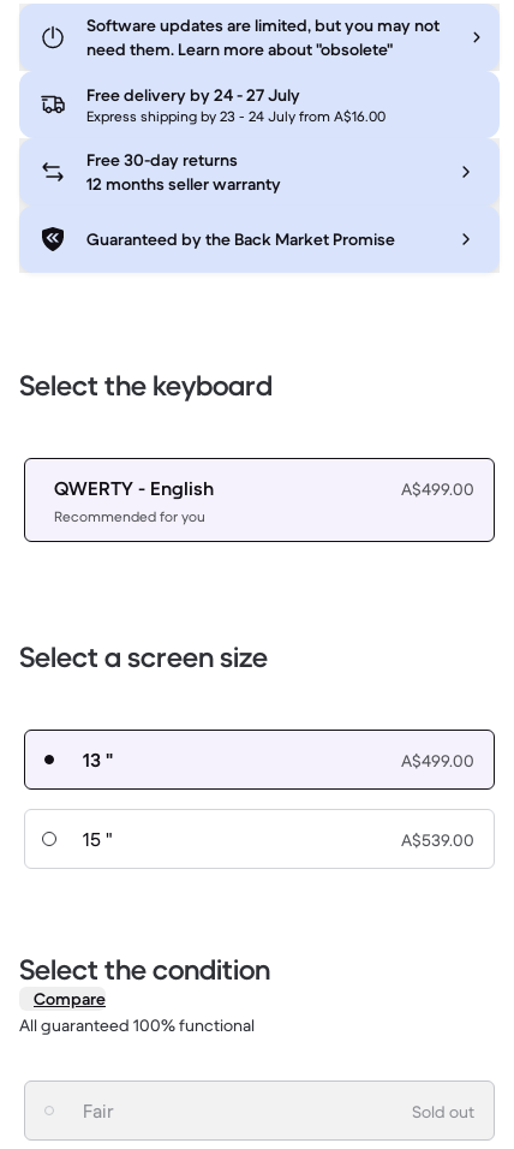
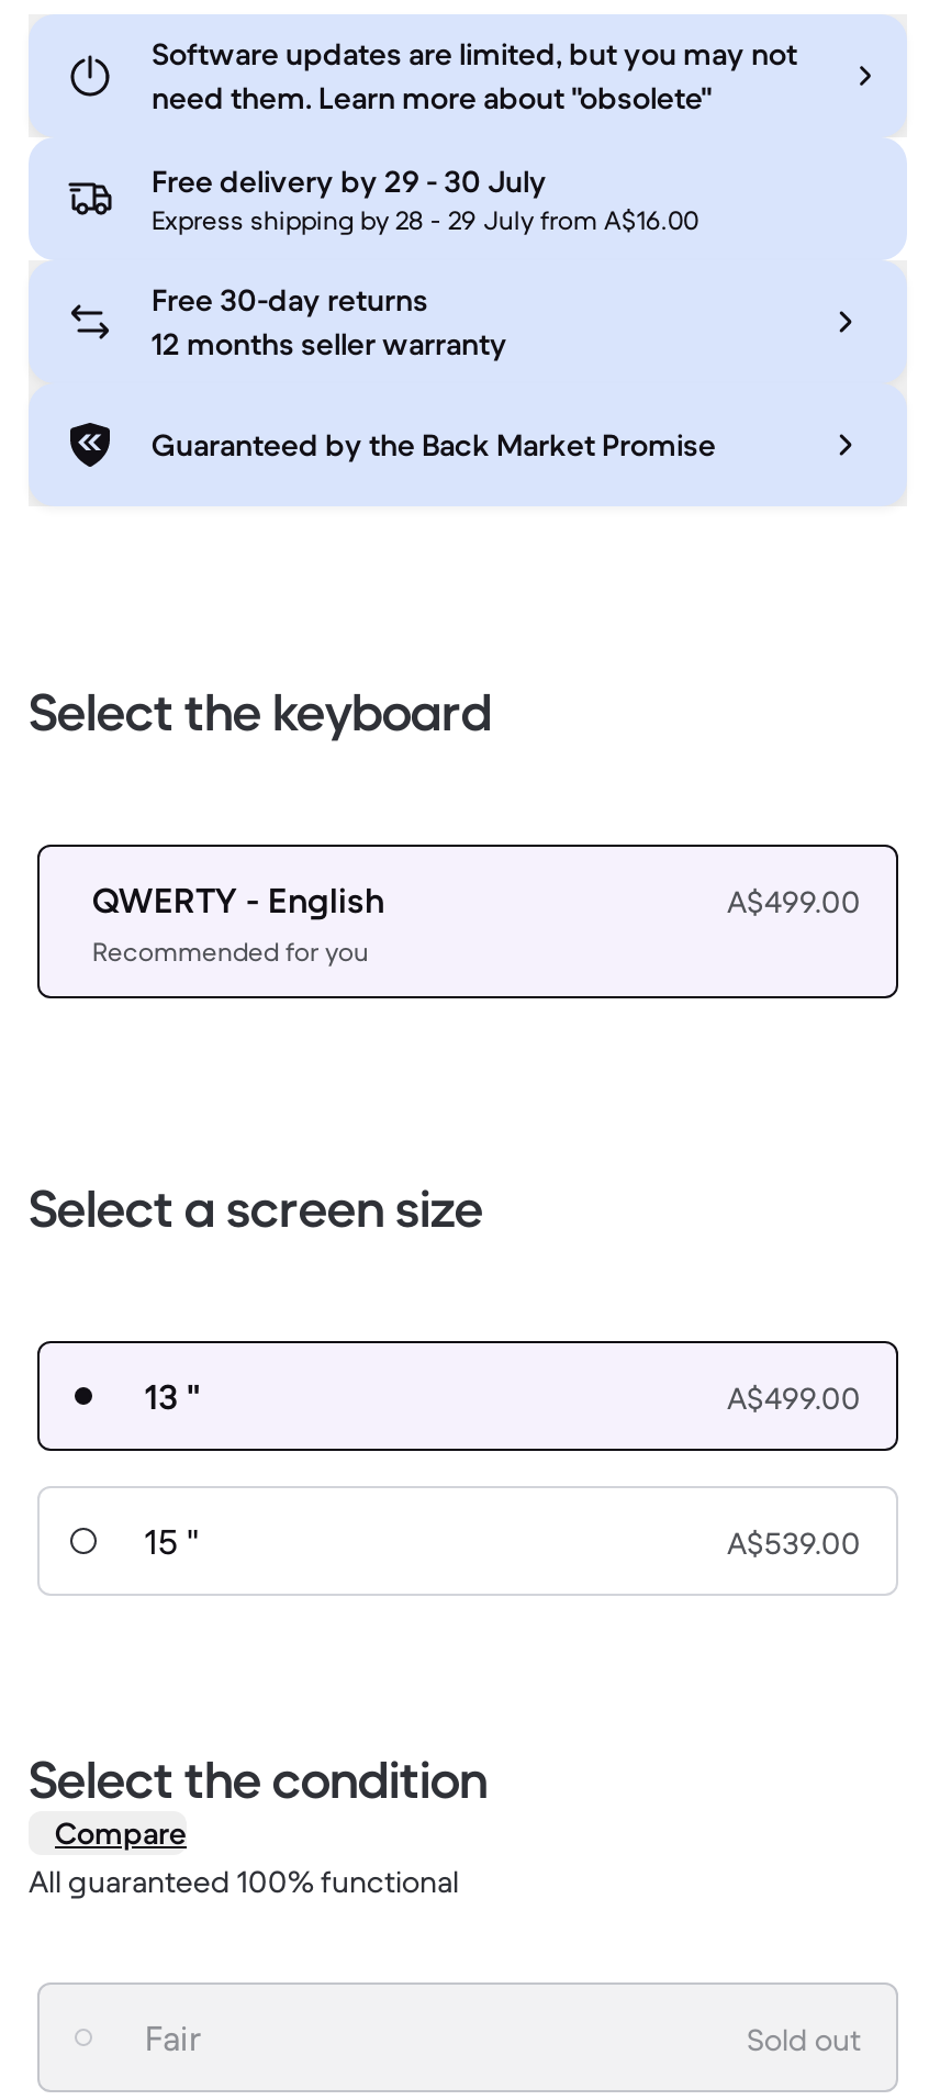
[86,85,300,106] Free delivery by 24 - 27 July -> [152,162,547,202] Free delivery by 29 - 30 July
[86,107,385,125] Express shipping by 23 - 24 July from A$16.00 -> [152,204,698,237] Express shipping by 28 - 29 July from A$16.00

